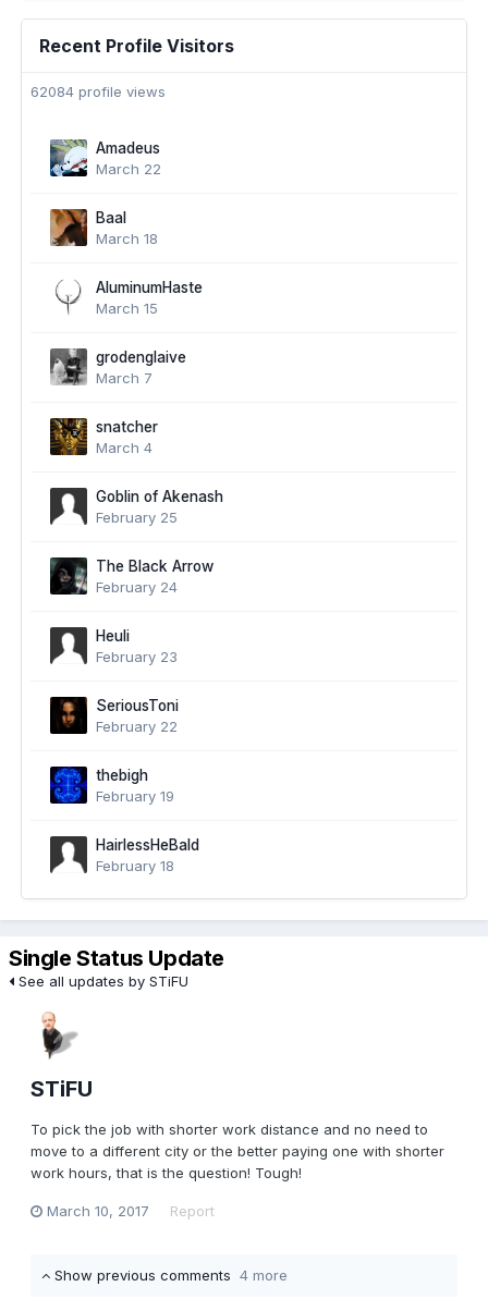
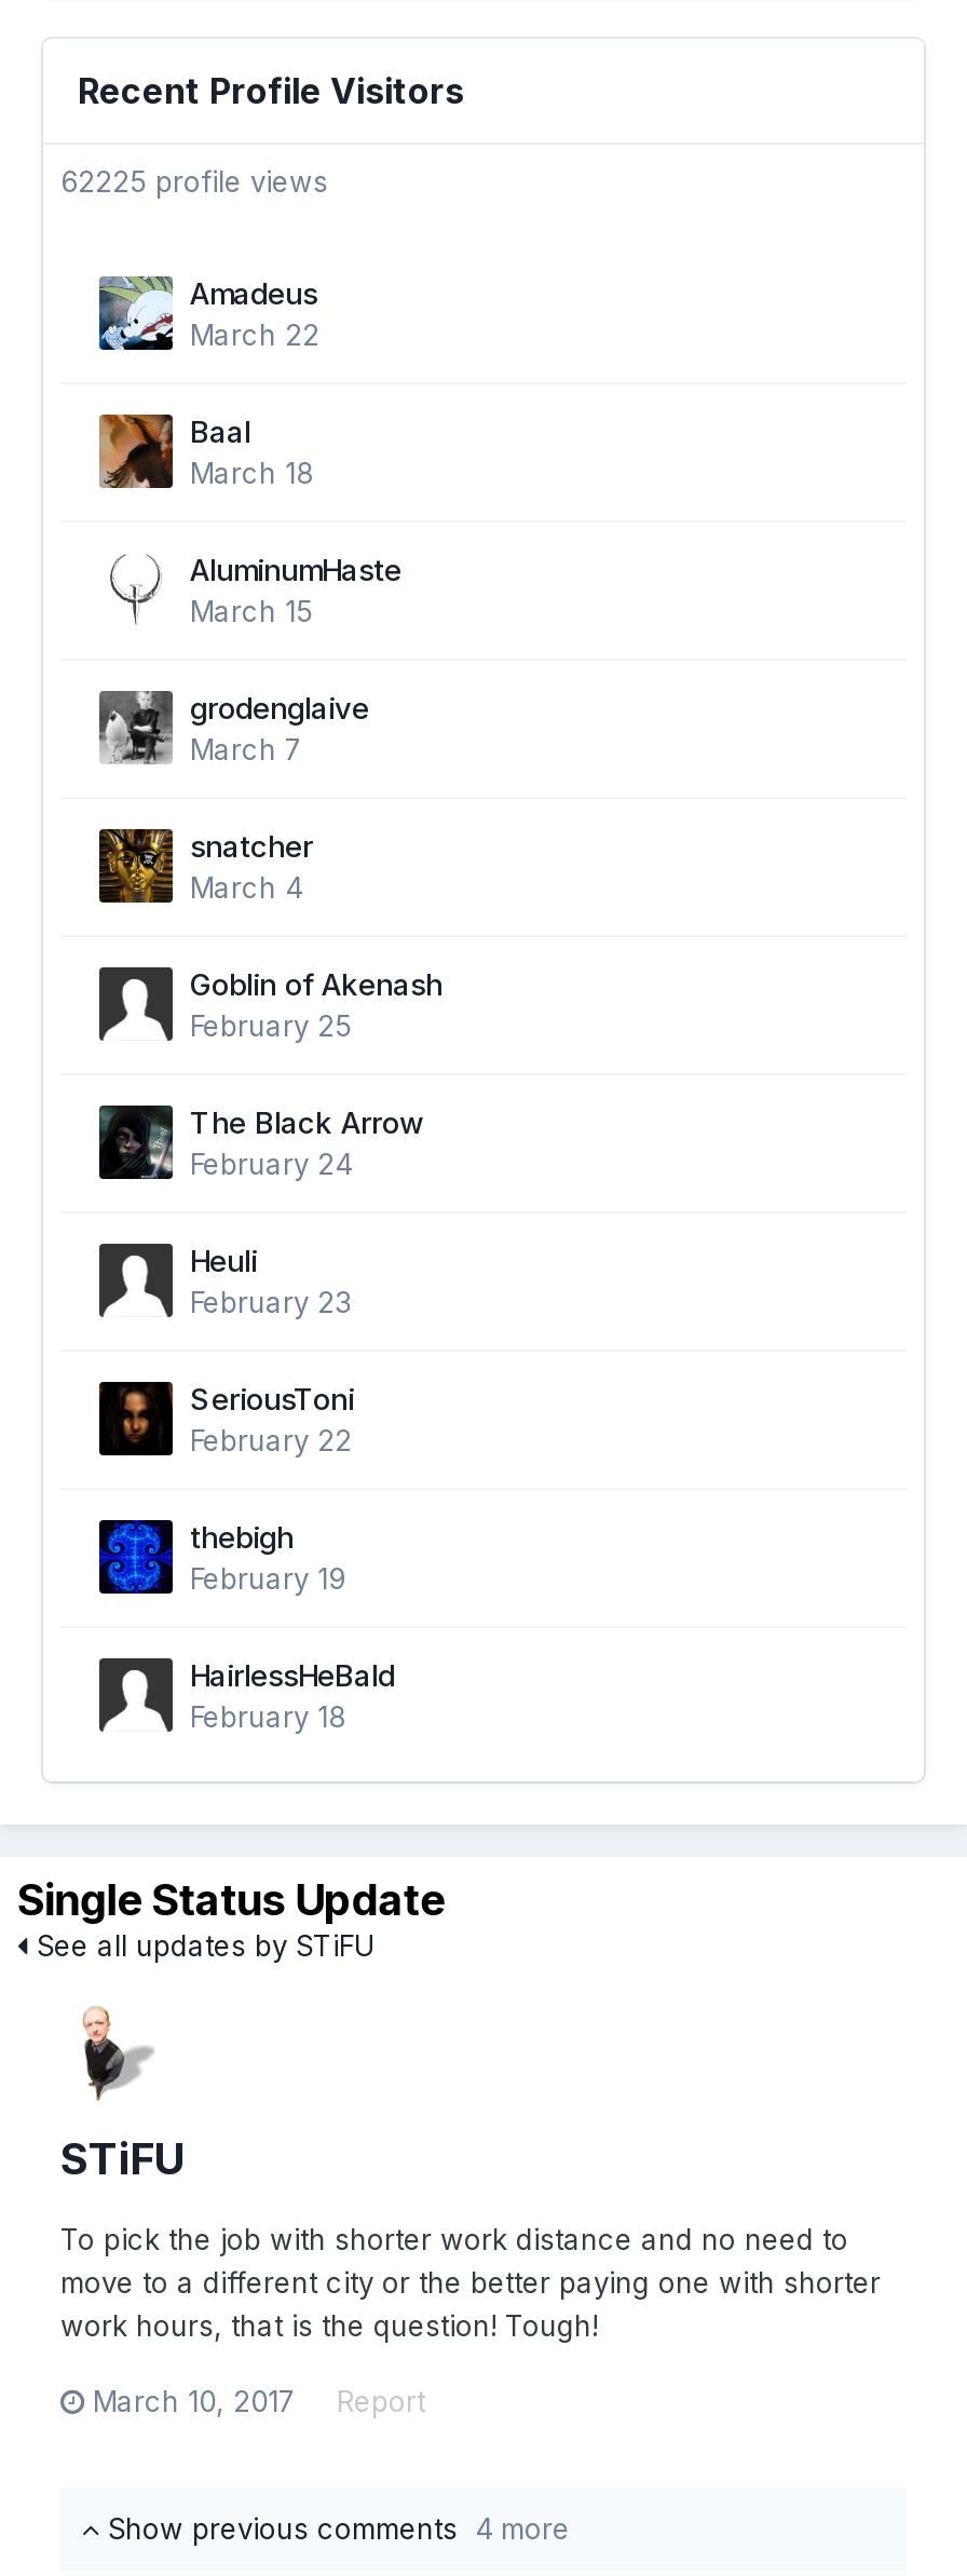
[30,83,166,100] 62084 profile views -> [60,164,328,199] 62225 profile views

